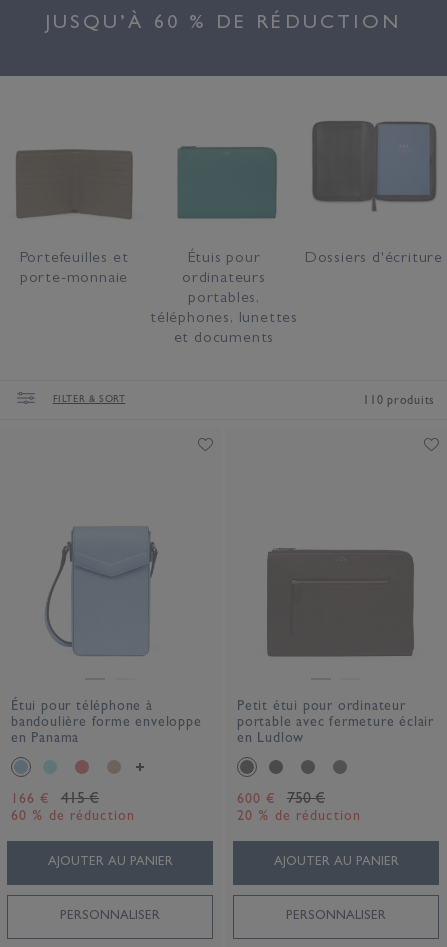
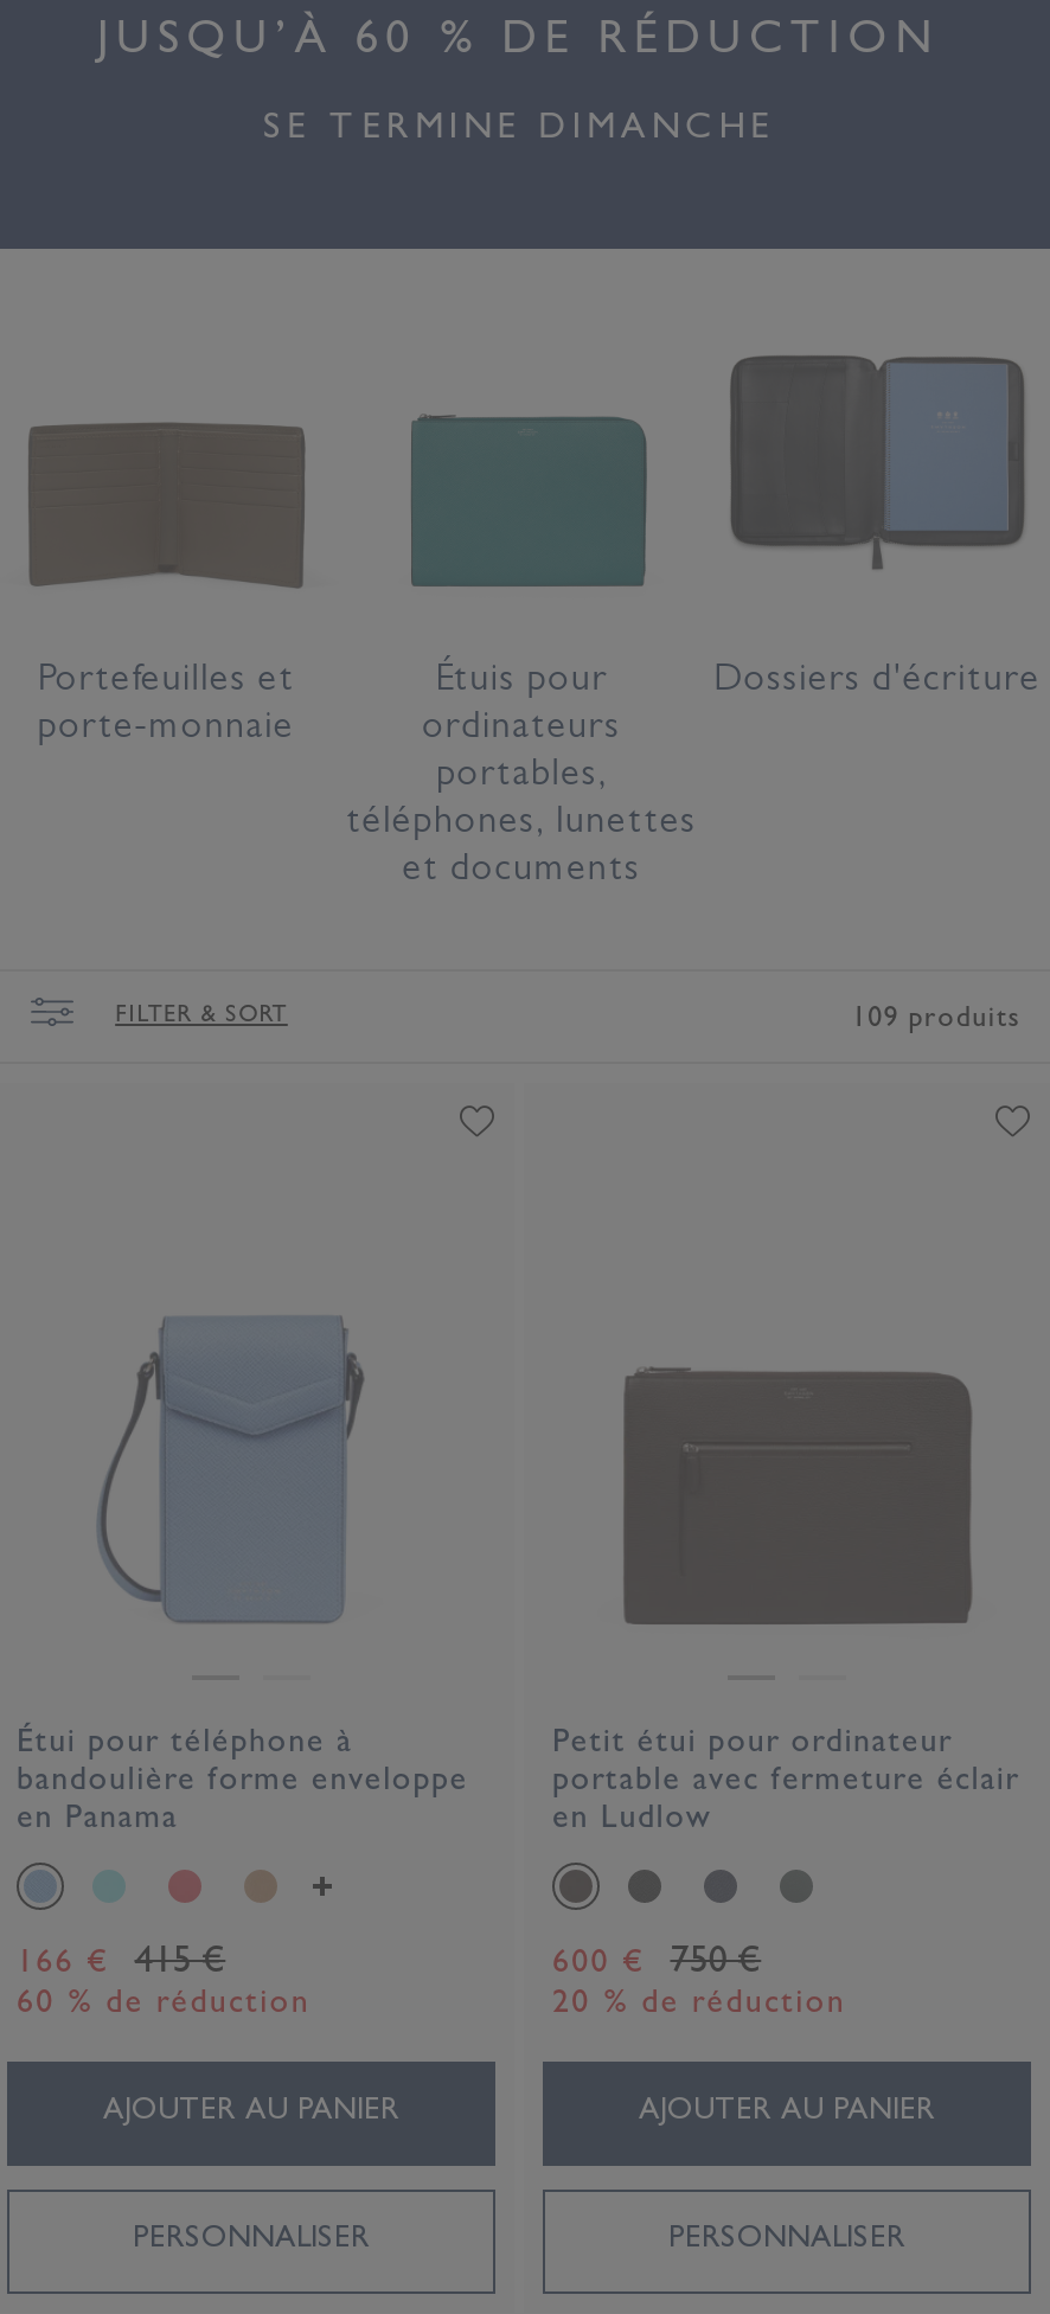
none -> [263,111,775,149] SE TERMINE DIMANCHE
[363,393,435,407] 110 produits -> [852,1000,1022,1033] 109 produits

